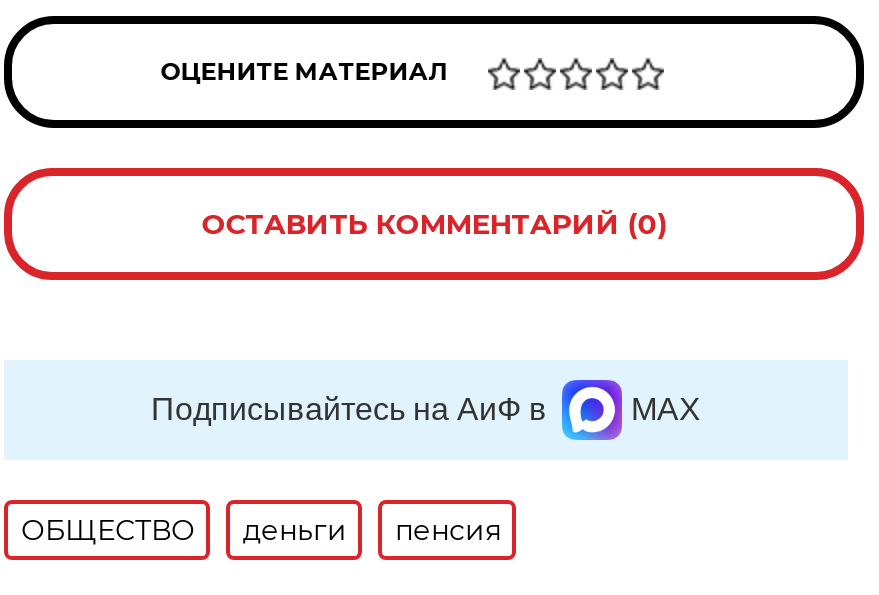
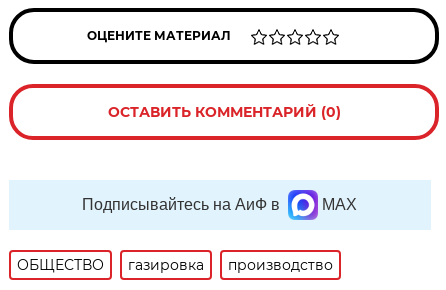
[243,512,501,548] деньги | пенсия -> [128,256,333,274] газировка | производство

